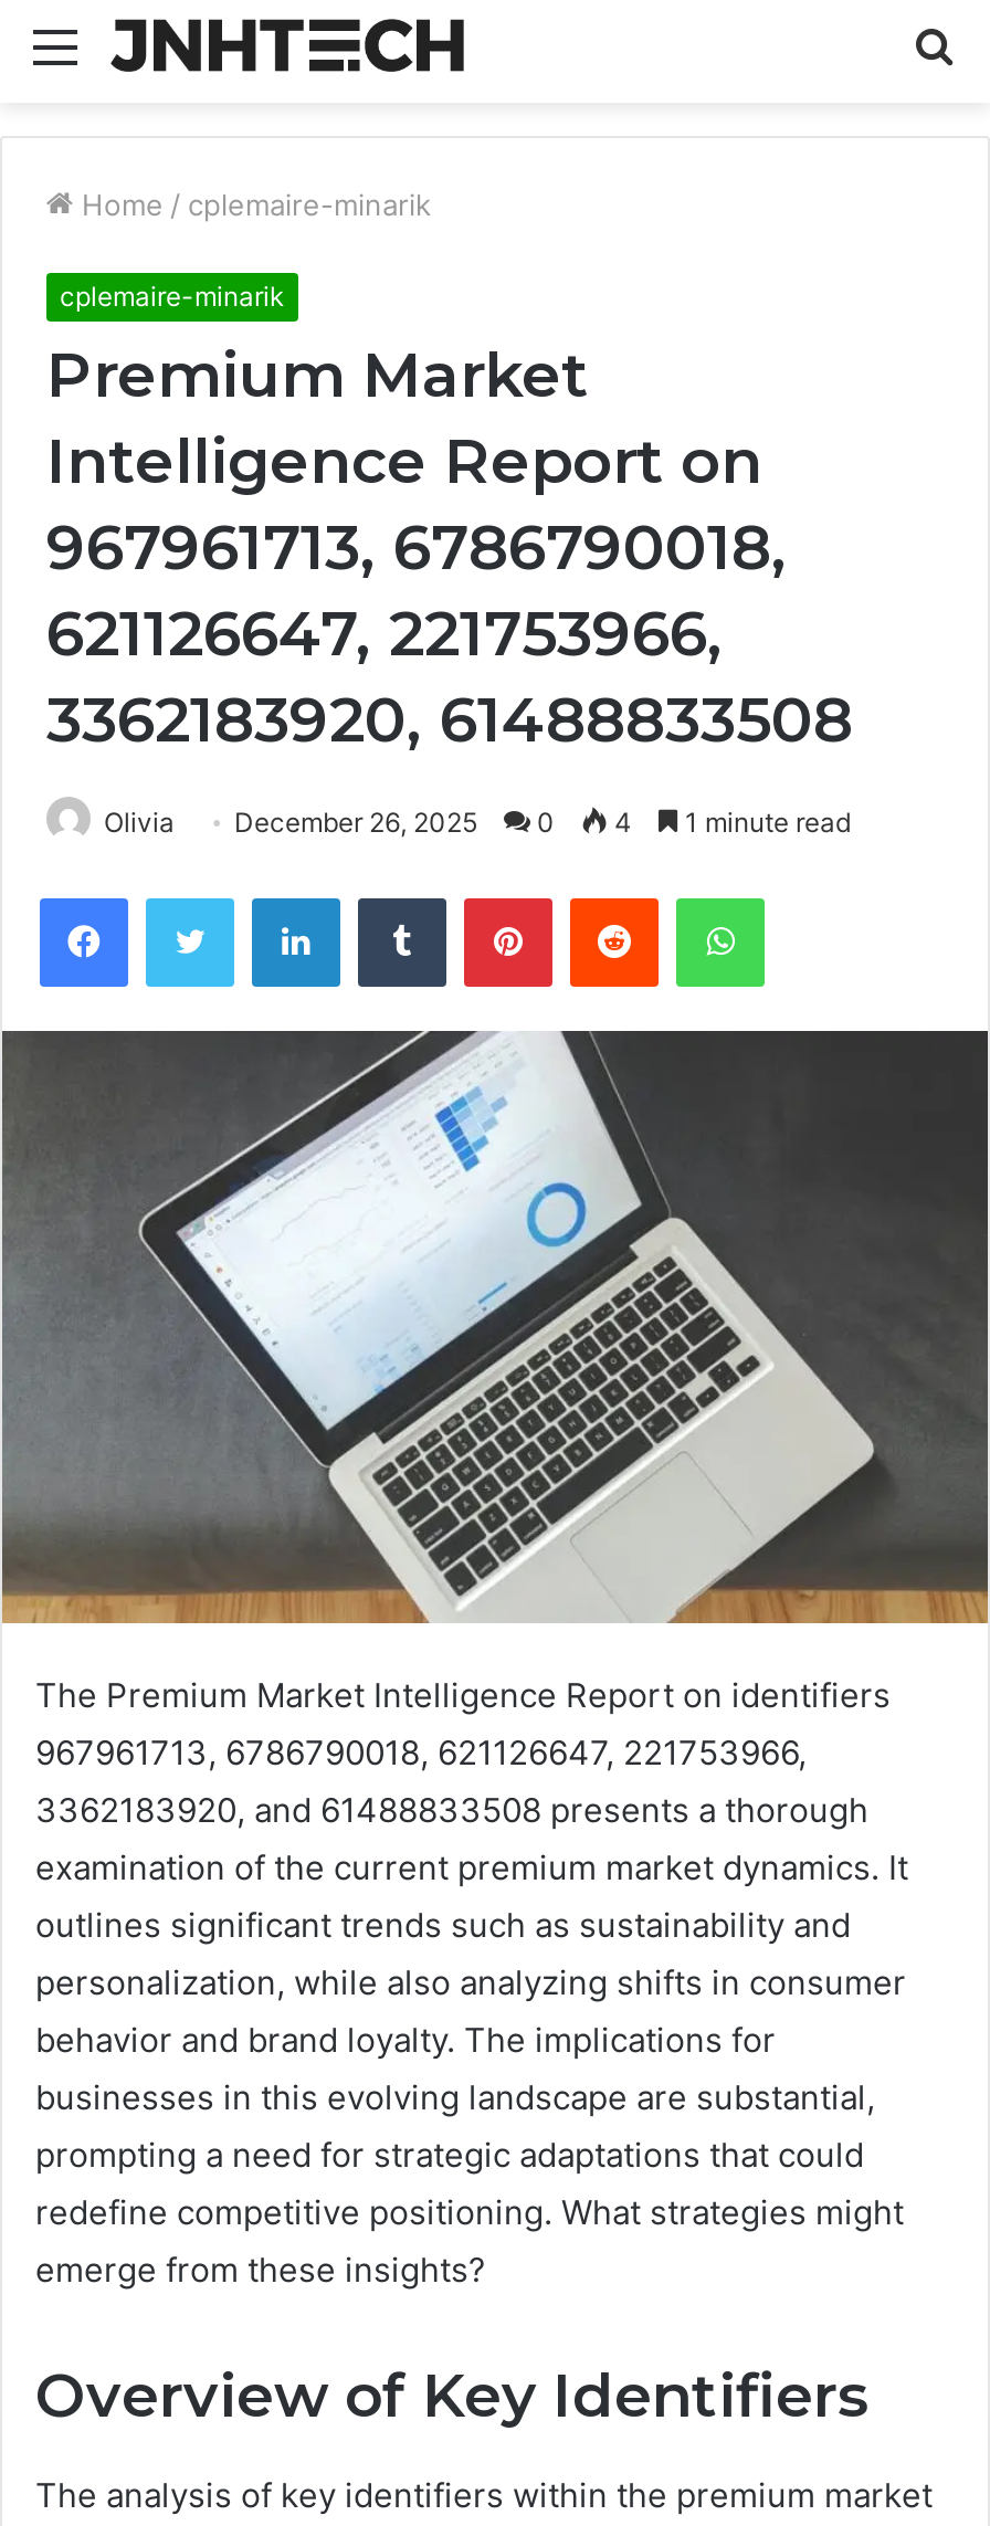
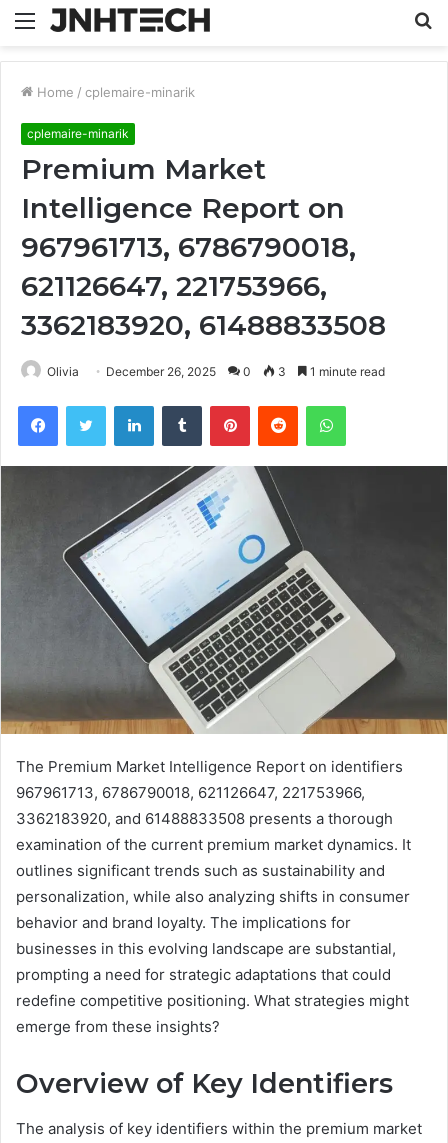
[104,805,851,838] Olivia December 26, 2025 0 4 1 minute read -> [47,364,385,379] Olivia December 26, 2025 0 3 1 minute read

